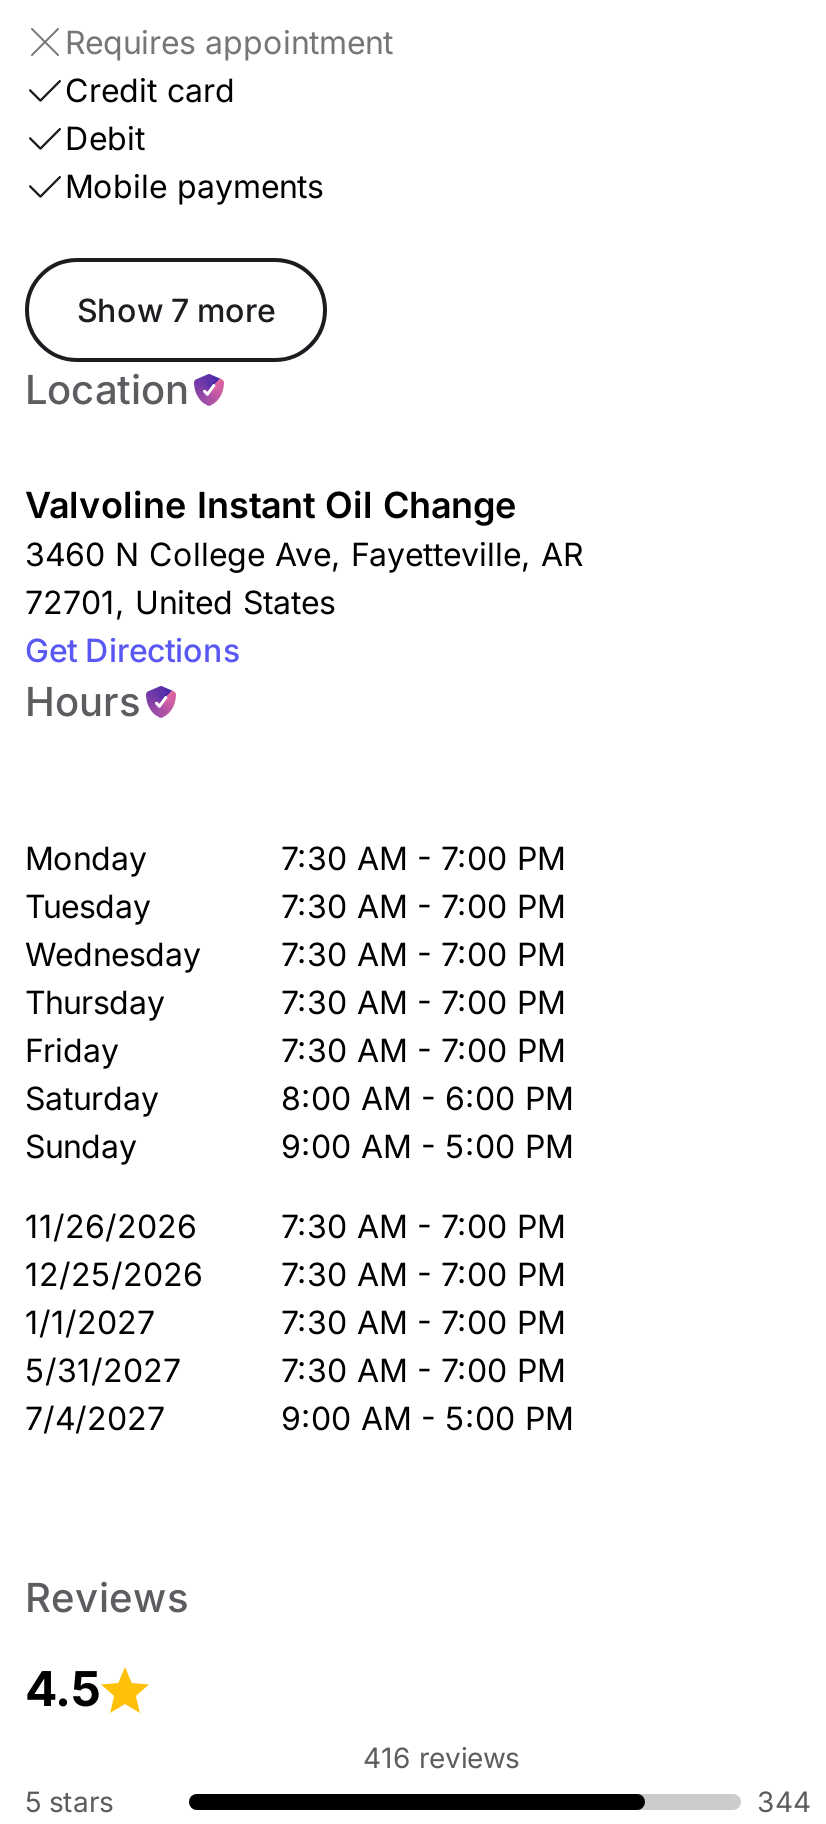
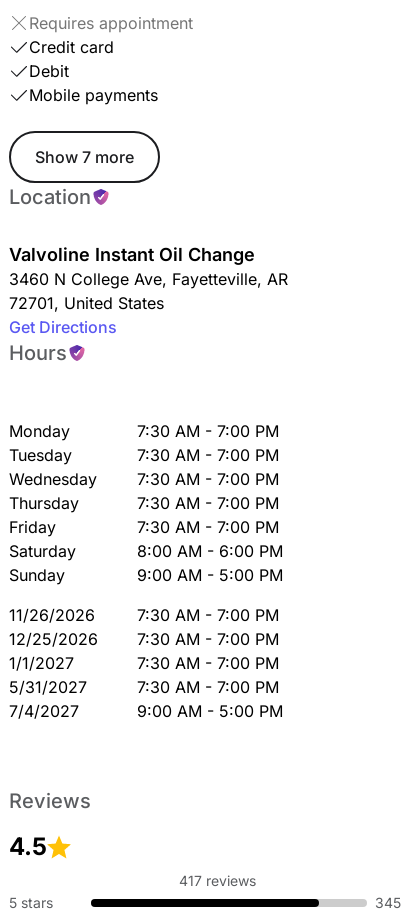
[363,1740,519,1774] 416 reviews -> [178,872,255,889] 417 reviews
[757,1784,811,1818] 344 -> [375,894,401,911] 345

